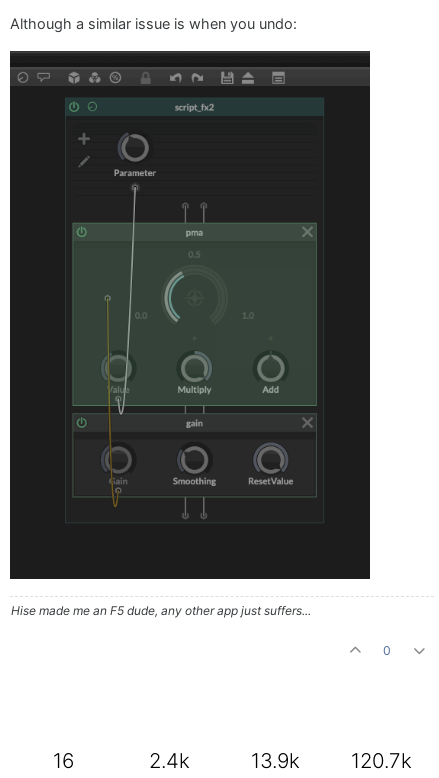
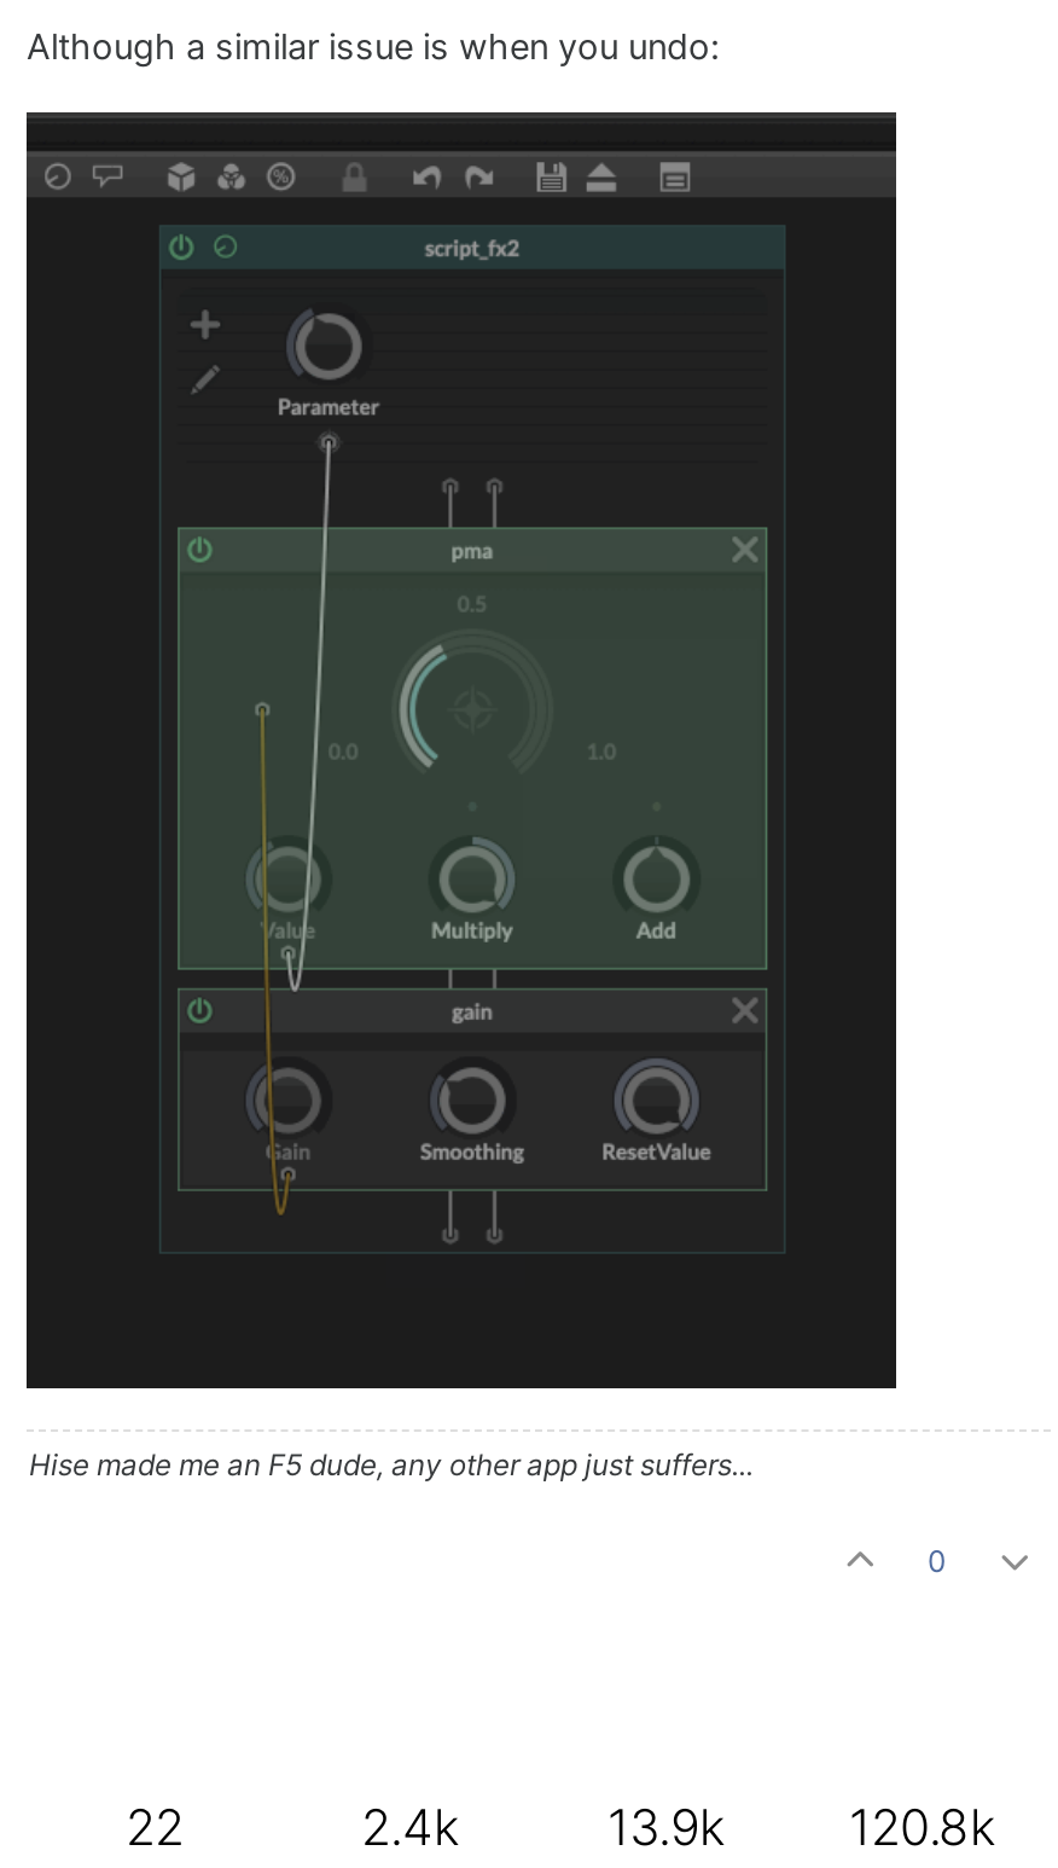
[52,748,73,773] 16 -> [126,1797,184,1857] 22
[350,748,411,773] 120.7k -> [849,1797,996,1857] 120.8k

